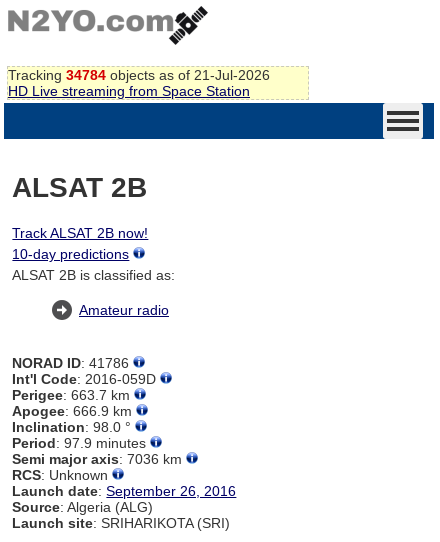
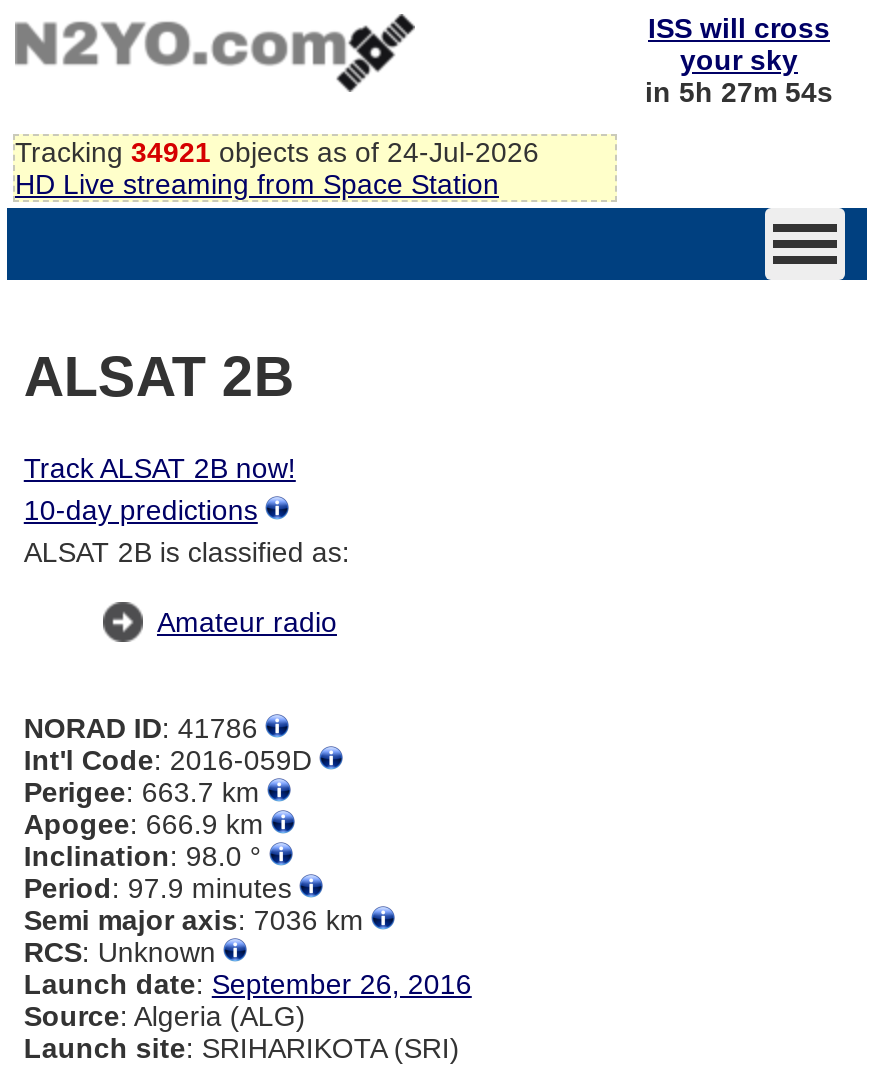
none -> [645,12,833,108] ISS will cross | your sky | in 5h 27m 54s
[8,67,270,83] Tracking 34784 objects as of 21-Jul-2026 -> [15,136,539,168] Tracking 34921 objects as of 24-Jul-2026

